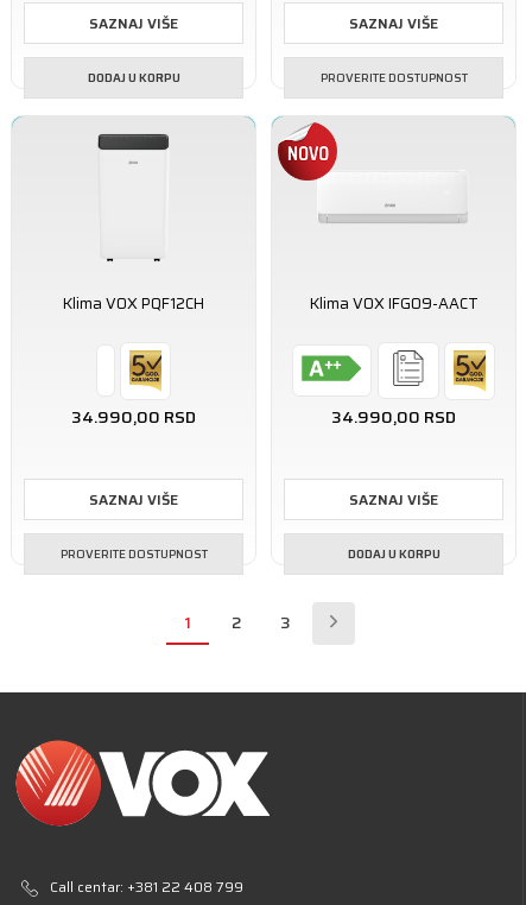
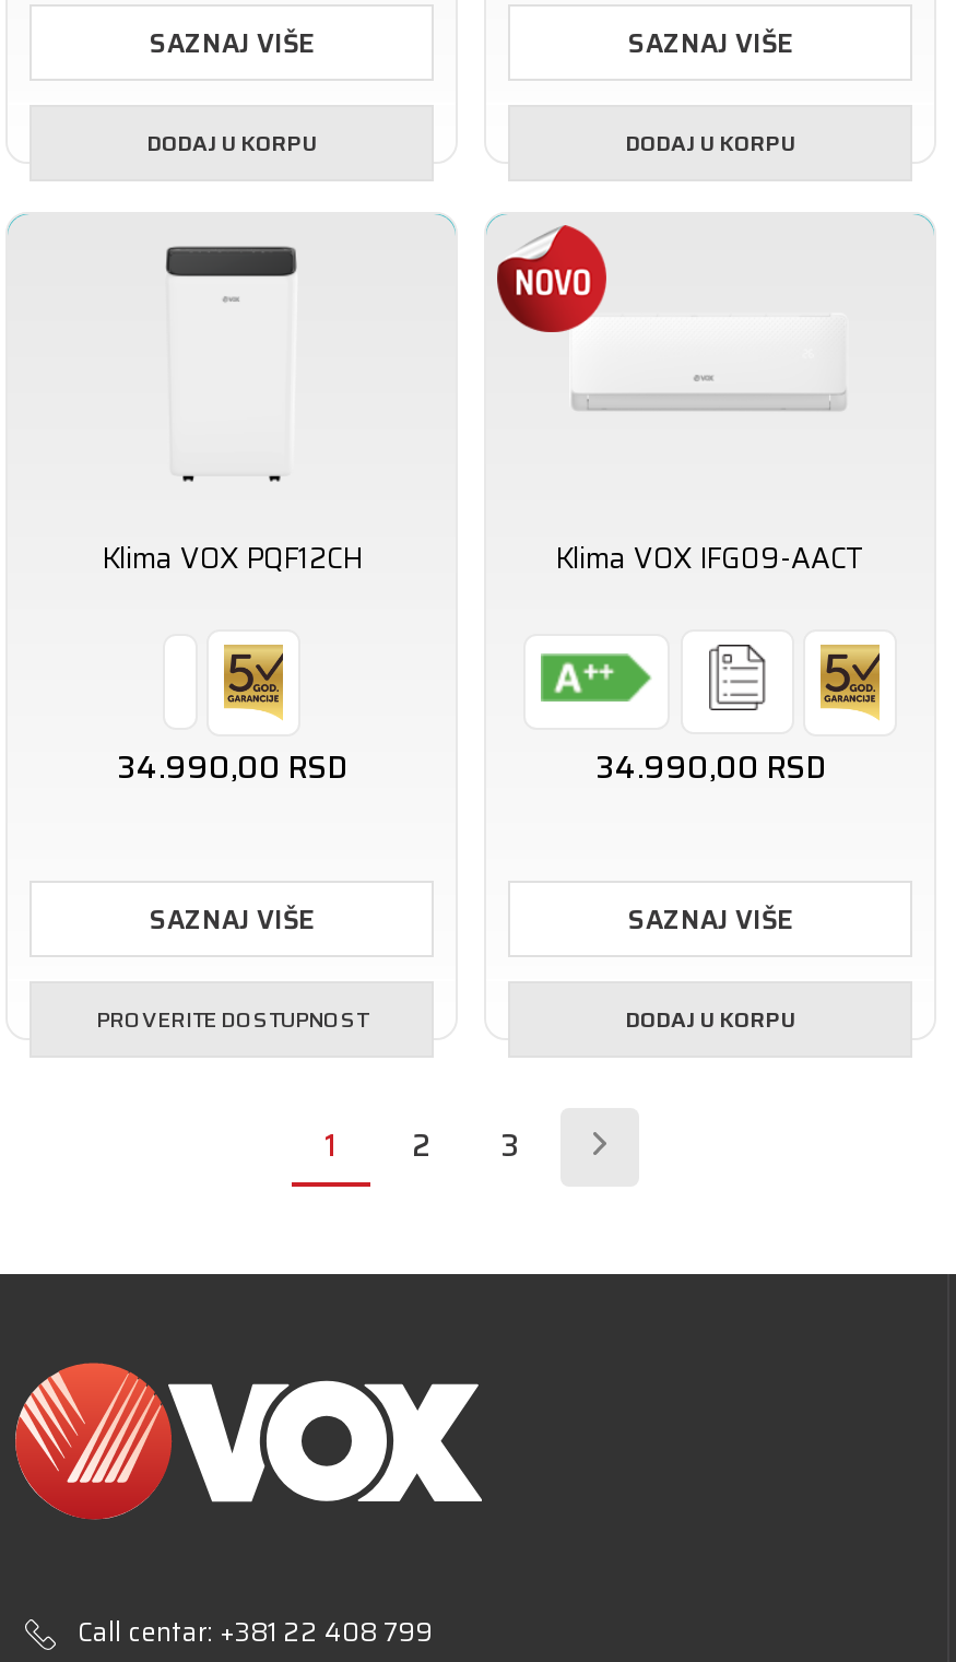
[320,69,467,87] PROVERITE DOSTUPNOST -> [625,127,795,160] DODAJ U KORPU

